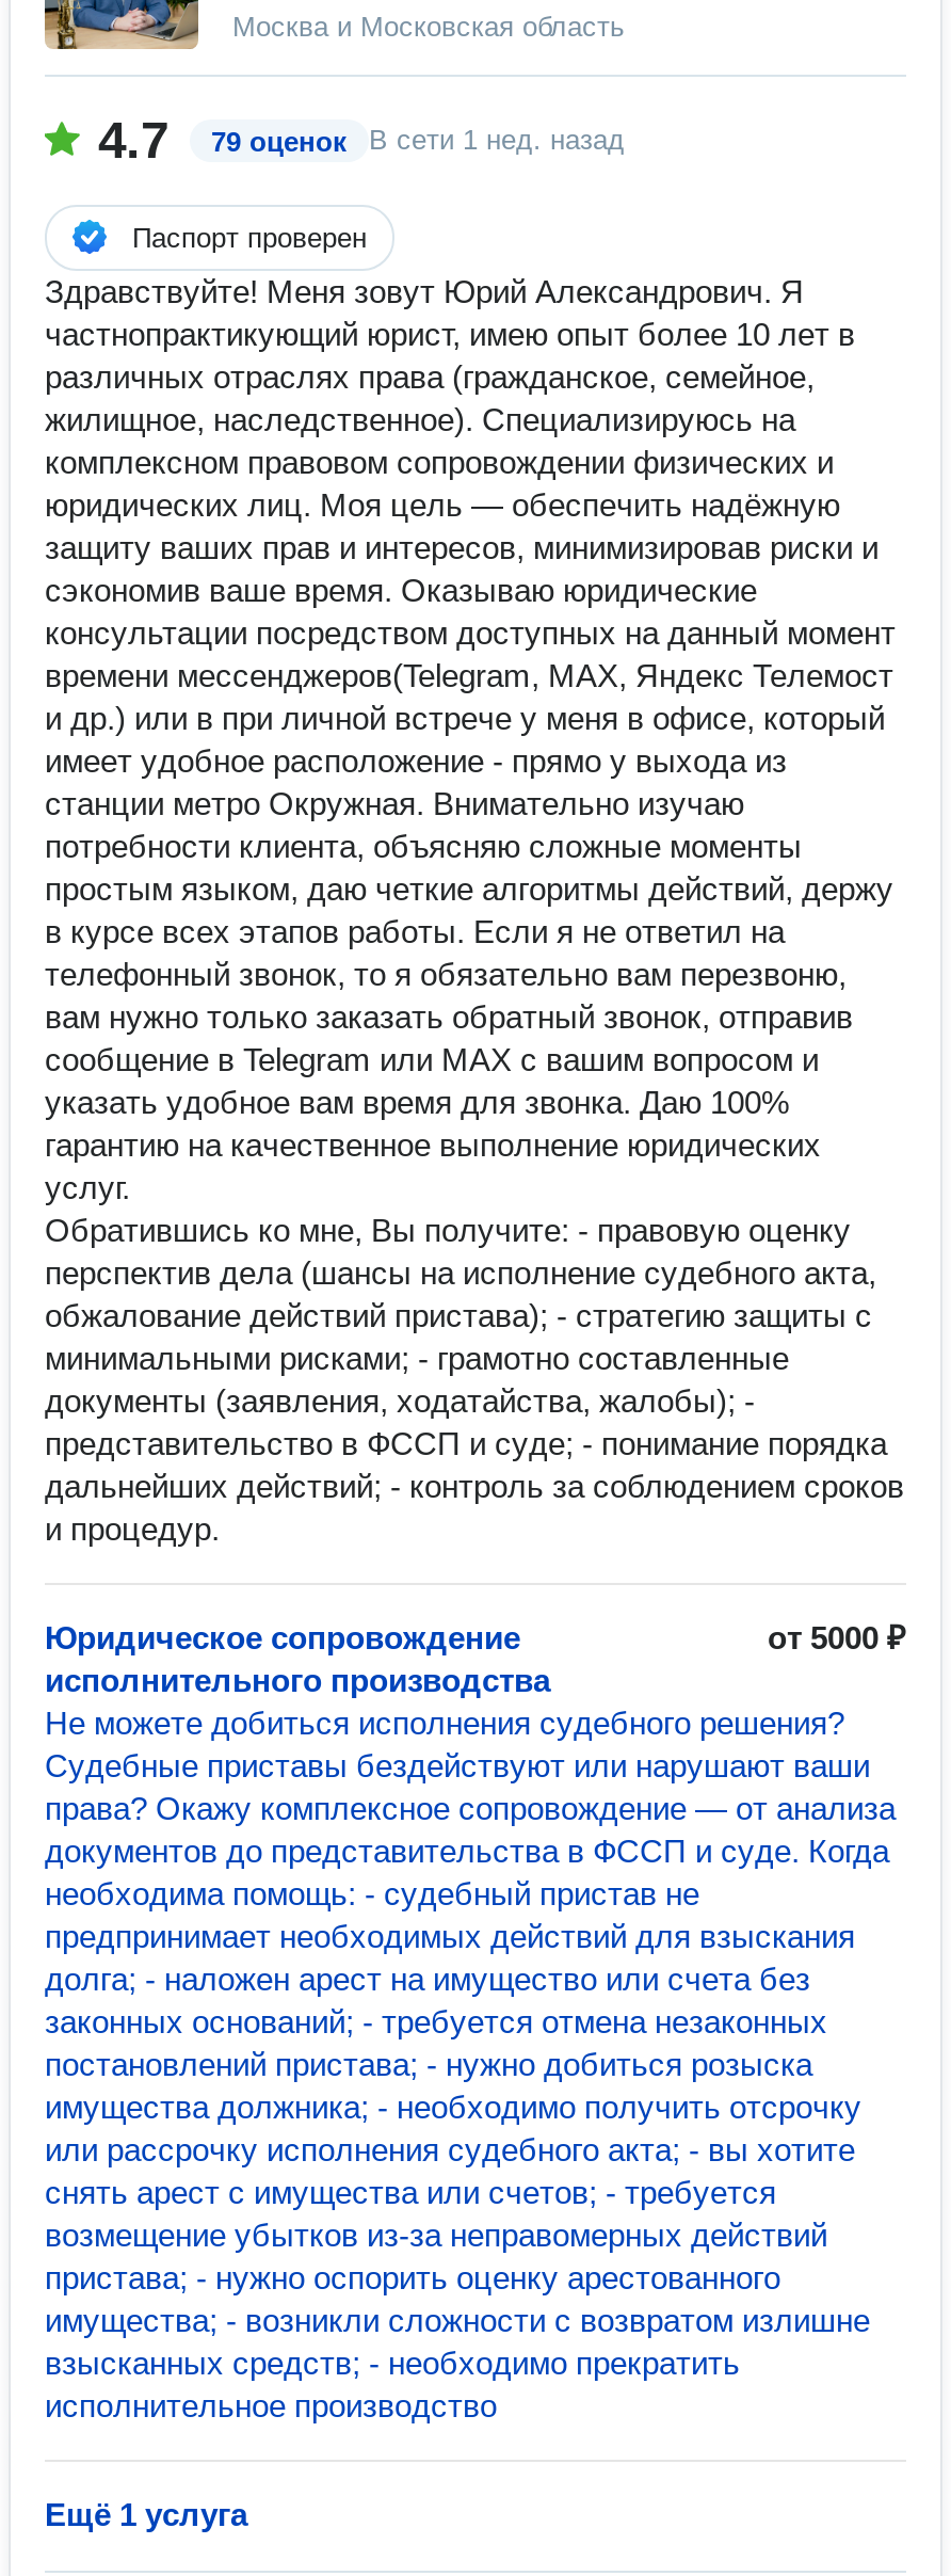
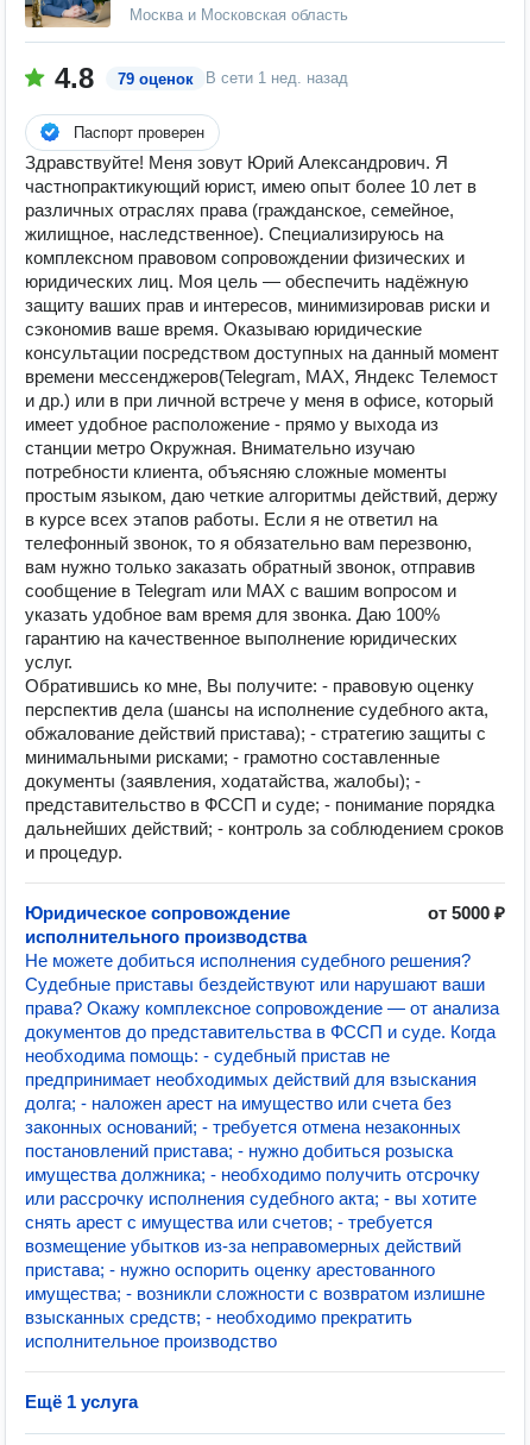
[98,111,625,169] 4.7 79 оценок В сети 1 нед. назад -> [55,62,348,94] 4.8 79 оценок В сети 1 нед. назад

